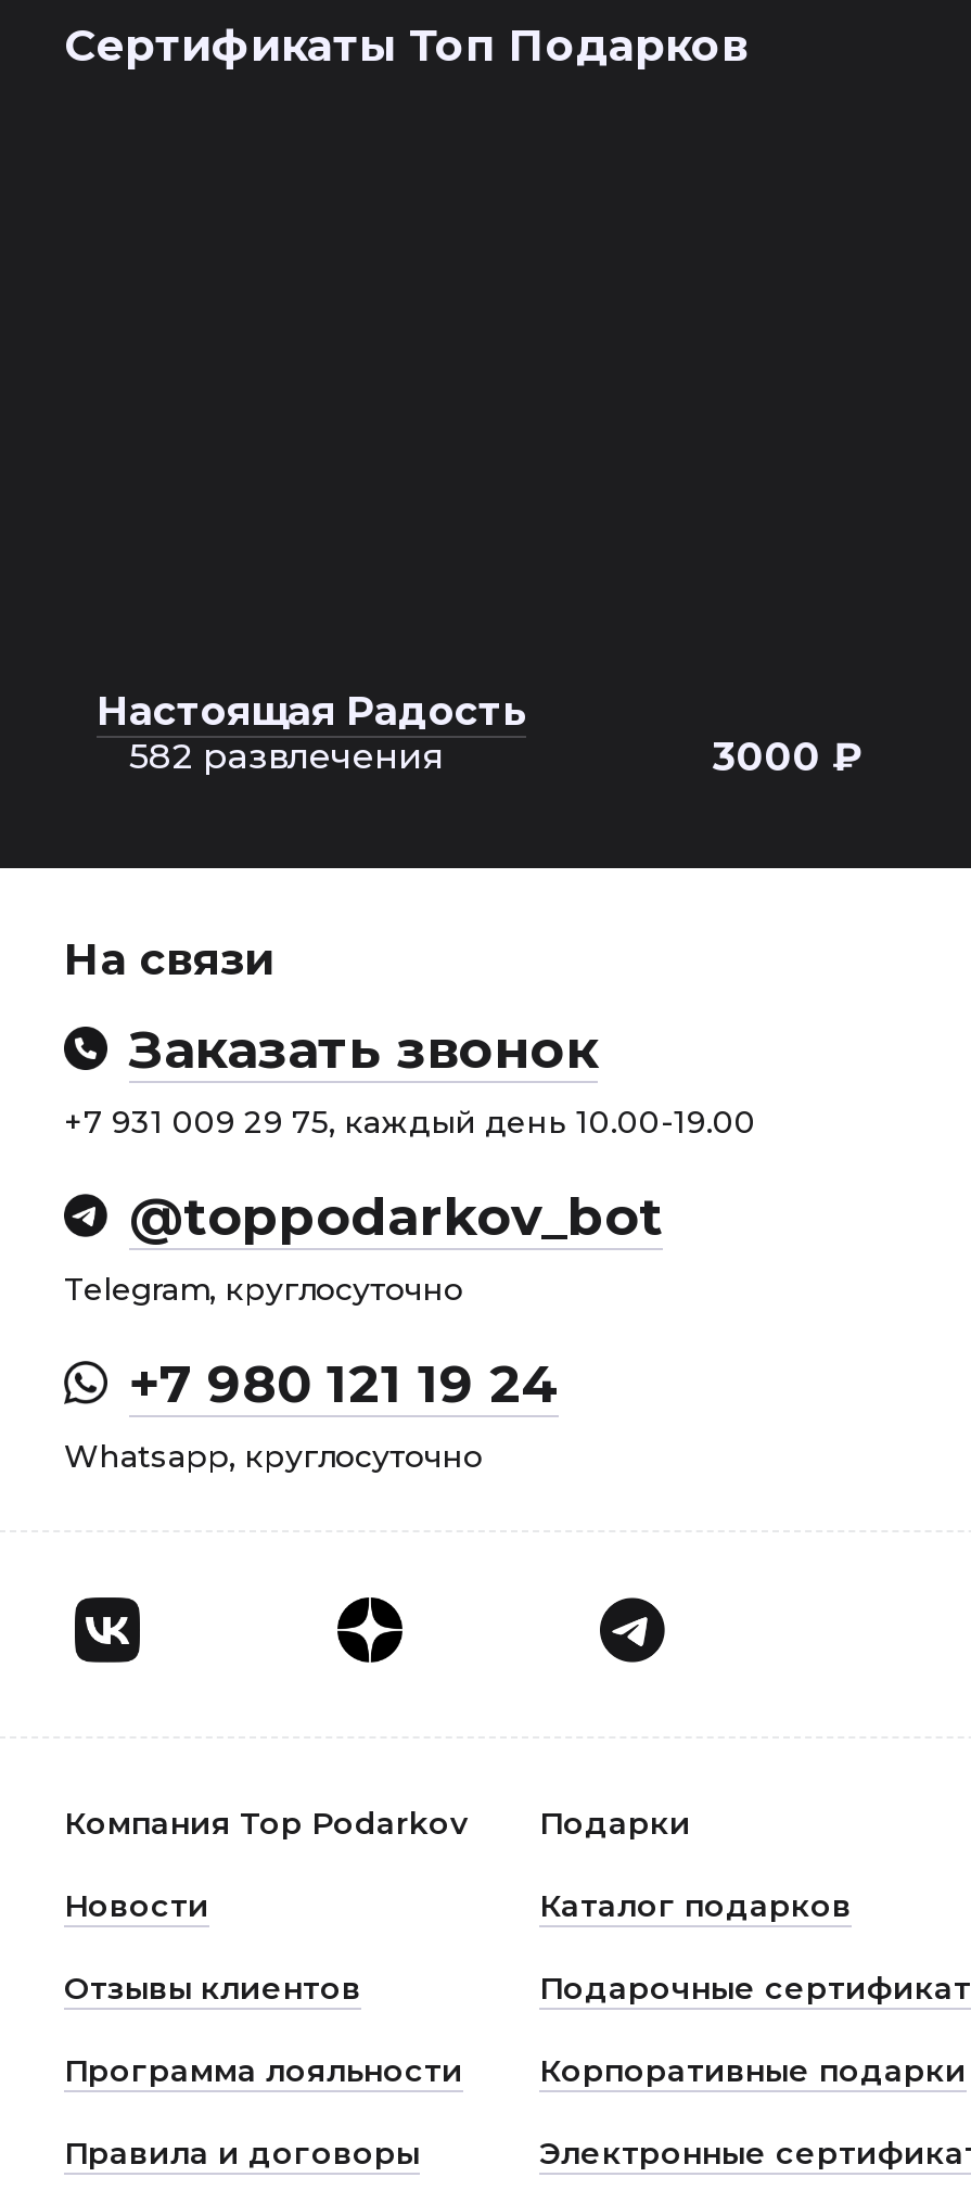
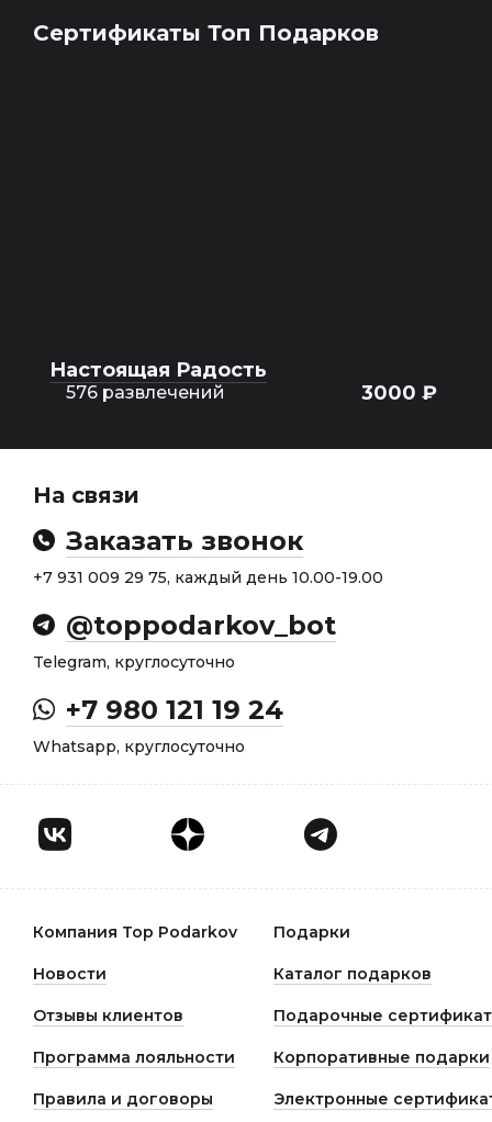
[129,736,444,777] 582 развлечения -> [66,382,225,403] 576 развлечений

